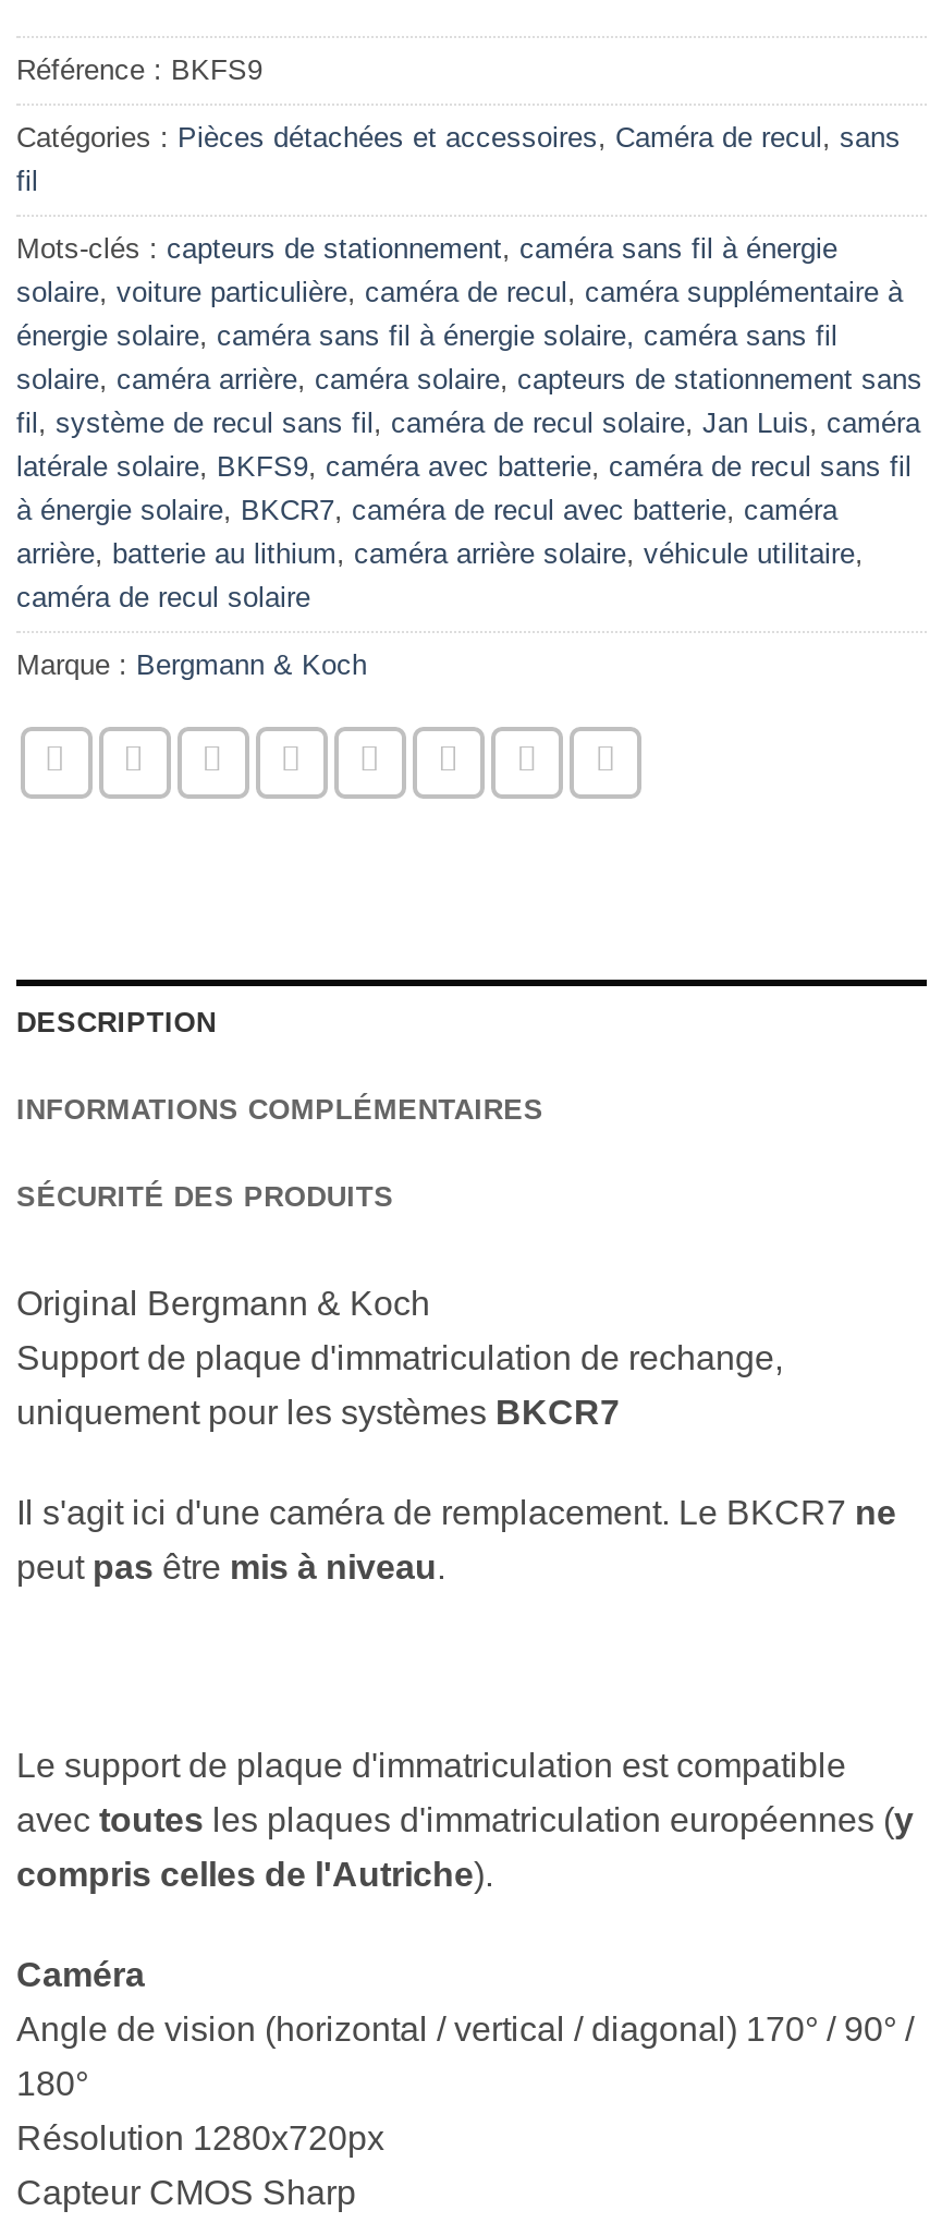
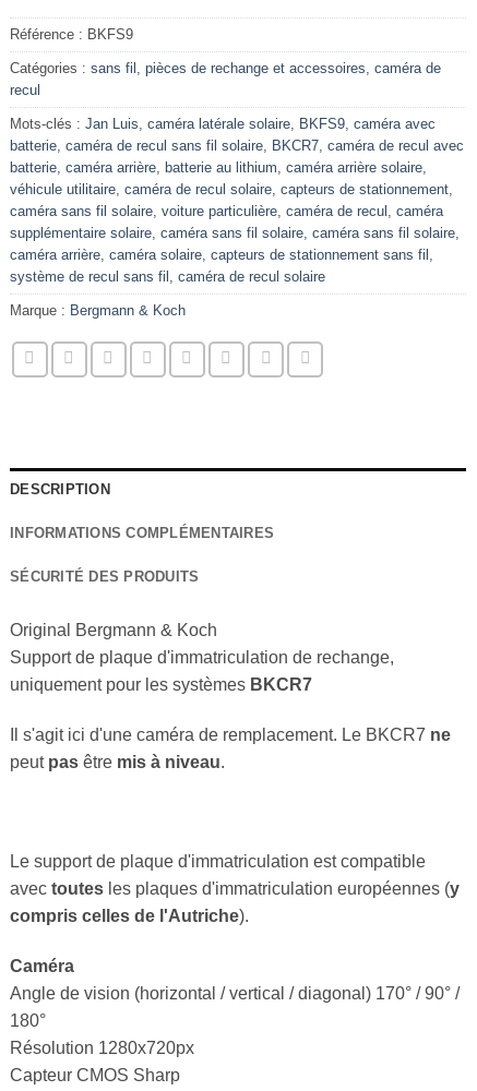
[16,121,901,197] Catégories : Pièces détachées et accessoires, Caméra de recul, sans | fil -> [10,60,441,98] Catégories : sans fil, pièces de rechange et accessoires, caméra de | recul
[16,232,922,613] Mots-clés : capteurs de stationnement, caméra sans fil à énergie | solaire, voiture particulière, caméra de recul, caméra supplémentaire à | énergie solaire, caméra sans fil à énergie solaire, caméra sans fil | solaire, caméra arrière, caméra solaire, capteurs de stationnement sans | fil, système de recul sans fil, caméra de recul solaire, Jan Luis, caméra | latérale solaire, BKFS9, caméra avec batterie, caméra de recul sans fil | à énergie solaire, BKCR7, caméra de recul avec batterie, caméra | arrière, batterie au lithium, caméra arrière solaire, véhicule utilitaire, | caméra de recul solaire -> [10,115,464,285] Mots-clés : Jan Luis, caméra latérale solaire, BKFS9, caméra avec | batterie, caméra de recul sans fil solaire, BKCR7, caméra de recul avec | batterie, caméra arrière, batterie au lithium, caméra arrière solaire, | véhicule utilitaire, caméra de recul solaire, capteurs de stationnement, | caméra sans fil solaire, voiture particulière, caméra de recul, caméra | supplémentaire solaire, caméra sans fil solaire, caméra sans fil solaire, | caméra arrière, caméra solaire, capteurs de stationnement sans fil, | système de recul sans fil, caméra de recul solaire

